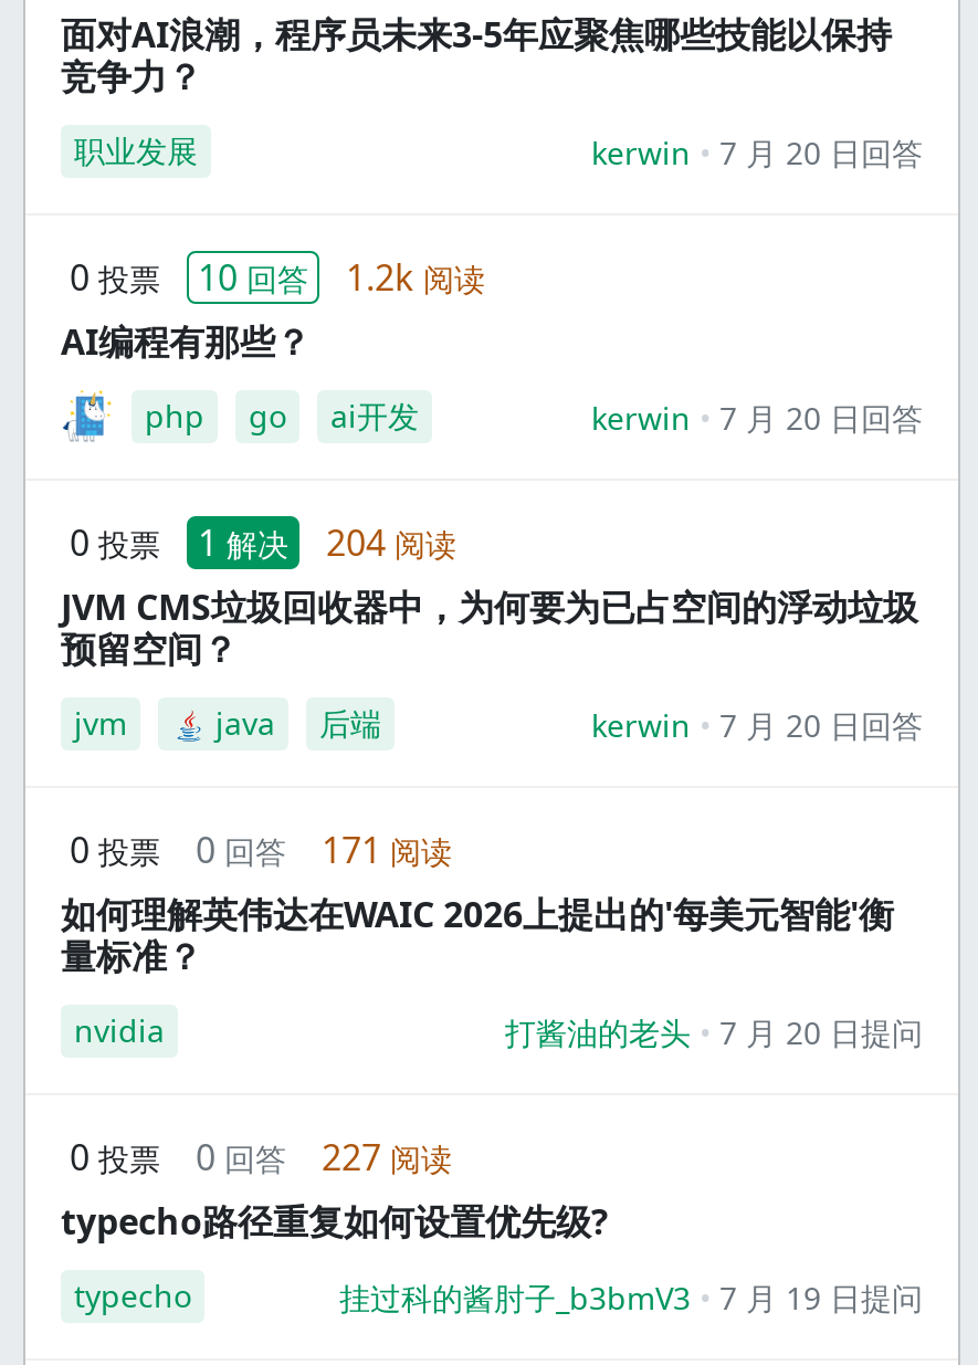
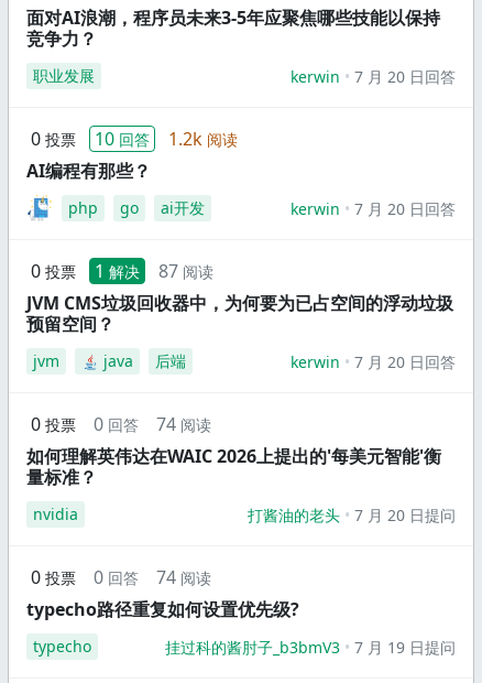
[70,518,456,567] 0 投票 1 解决 204 阅读 -> [31,259,213,283] 0 投票 1 解决 87 阅读
[70,826,452,874] 0 投票 0 回答 171 阅读 -> [31,412,211,436] 0 投票 0 回答 74 阅读
[70,1133,452,1182] 0 投票 0 回答 227 阅读 -> [31,565,211,589] 0 投票 0 回答 74 阅读

